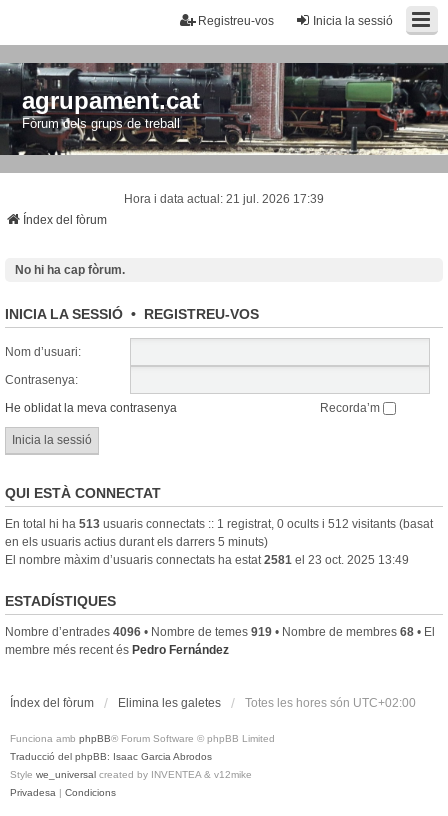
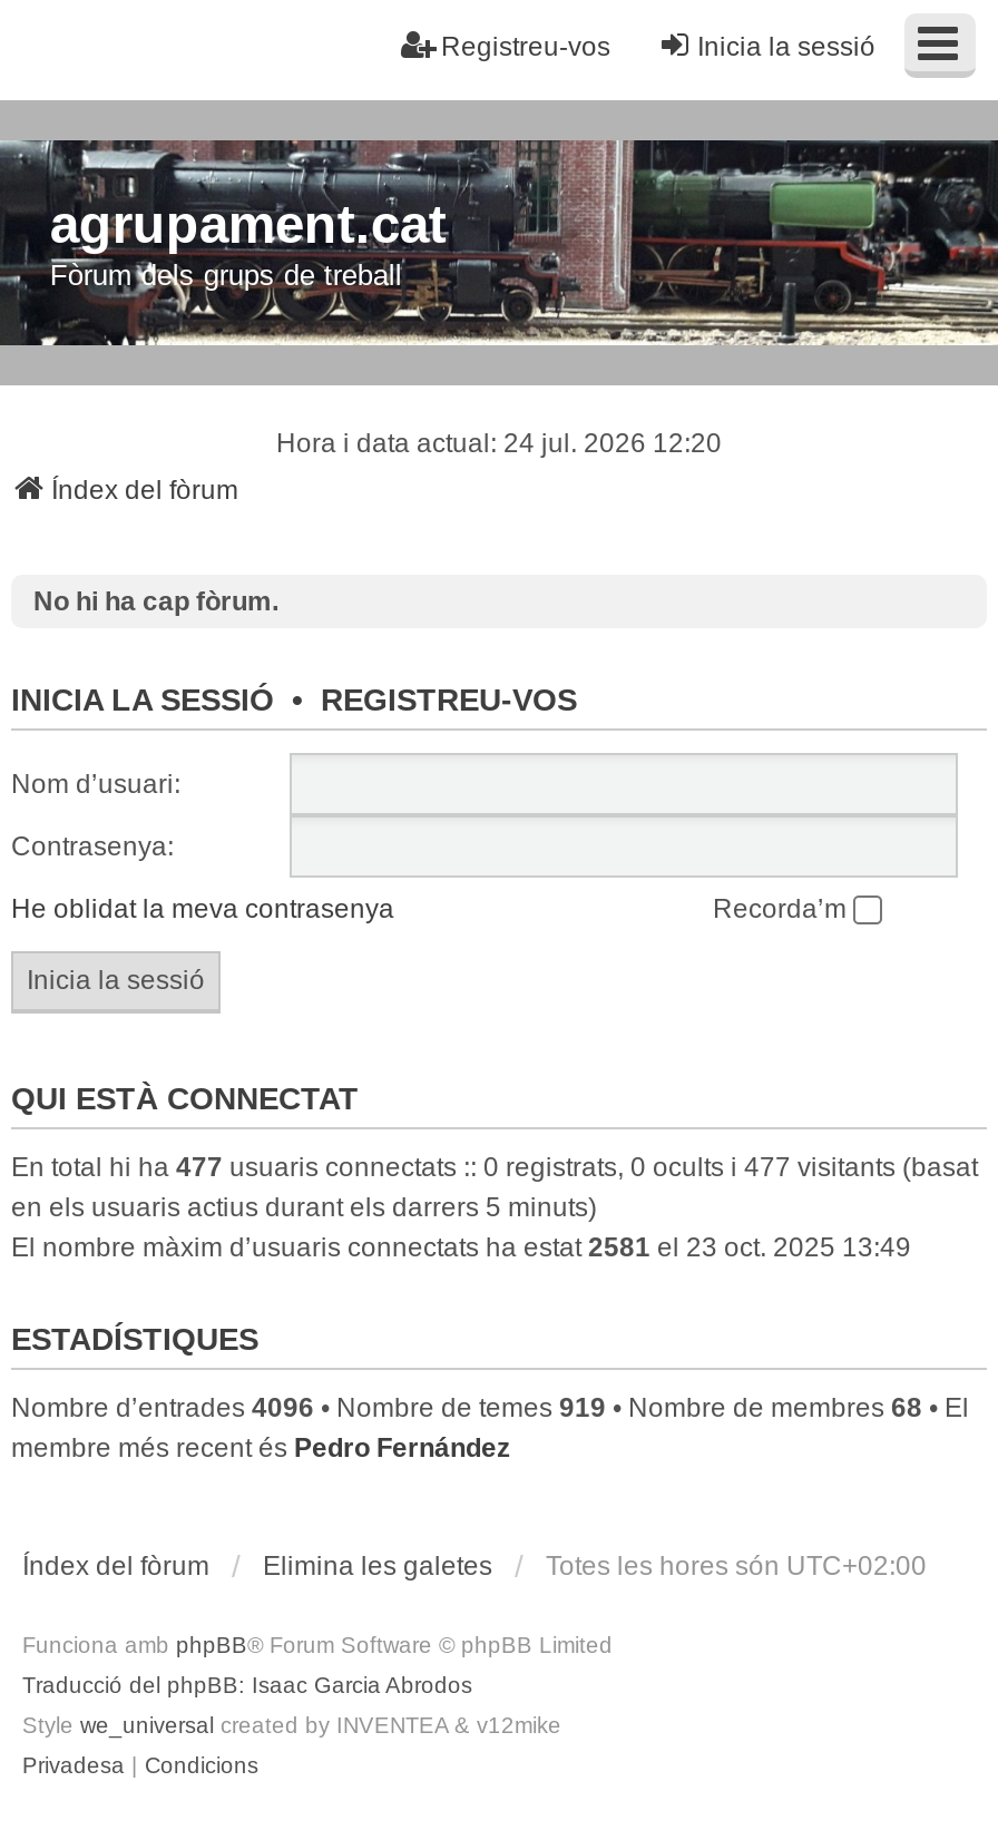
[124,192,324,206] Hora i data actual: 21 jul. 2026 17:39 -> [276,427,722,458] Hora i data actual: 24 jul. 2026 12:20
[5,517,433,531] En total hi ha 513 usuaris connectats :: 1 registrat, 0 ocults i 512 visitants (basat -> [11,1151,978,1182] En total hi ha 477 usuaris connectats :: 0 registrats, 0 ocults i 477 visitants (basat

